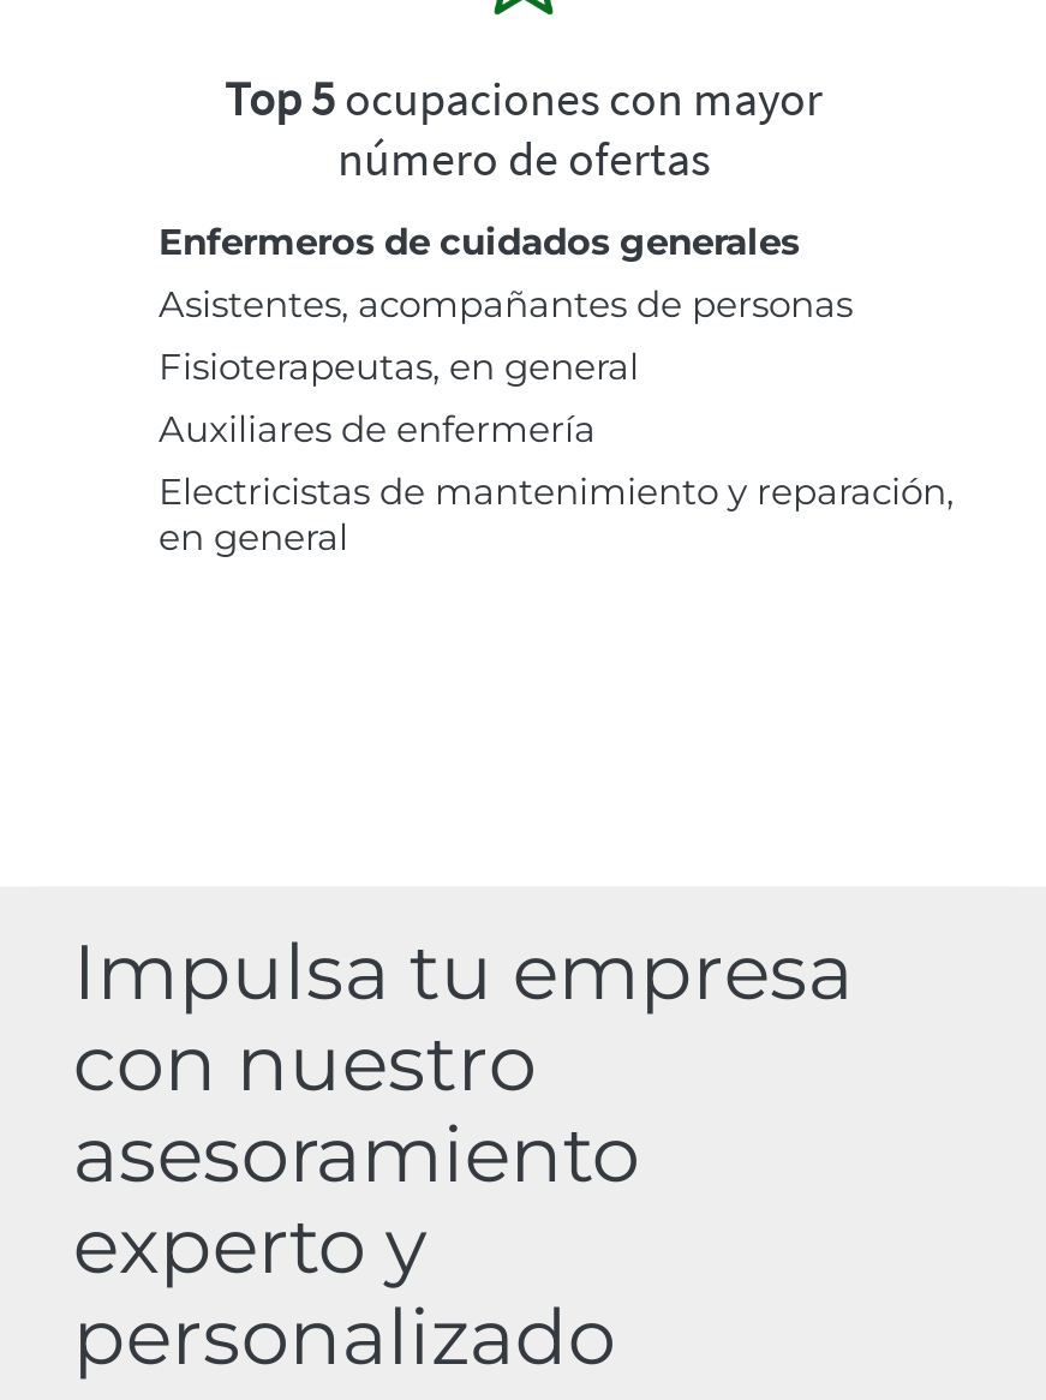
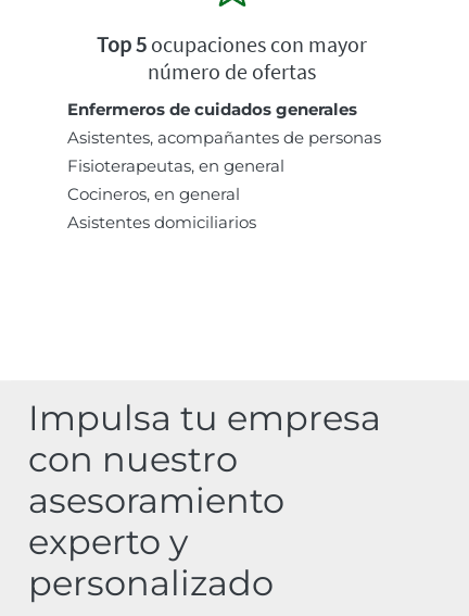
[159,406,954,560] Auxiliares de enfermería | Electricistas de mantenimiento y reparación, | en general -> [67,184,256,233] Cocineros, en general | Asistentes domiciliarios

